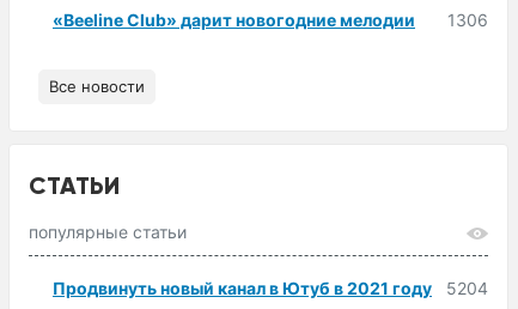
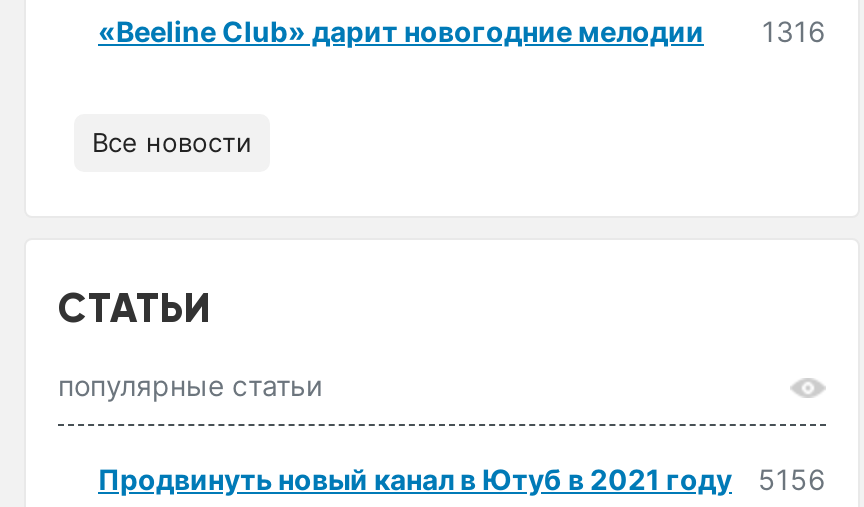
[53,10,488,30] «Beeline Club» дарит новогодние мелодии 1306 -> [98,14,826,48] «Beeline Club» дарит новогодние мелодии 1316
[53,278,488,298] Продвинуть новый канал в Ютуб в 2021 году 5204 -> [98,462,826,496] Продвинуть новый канал в Ютуб в 2021 году 5156

